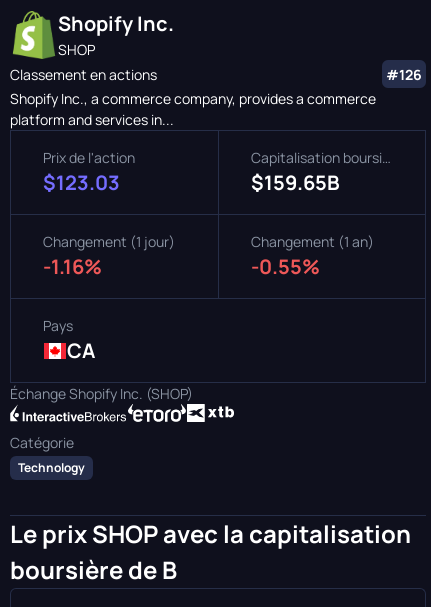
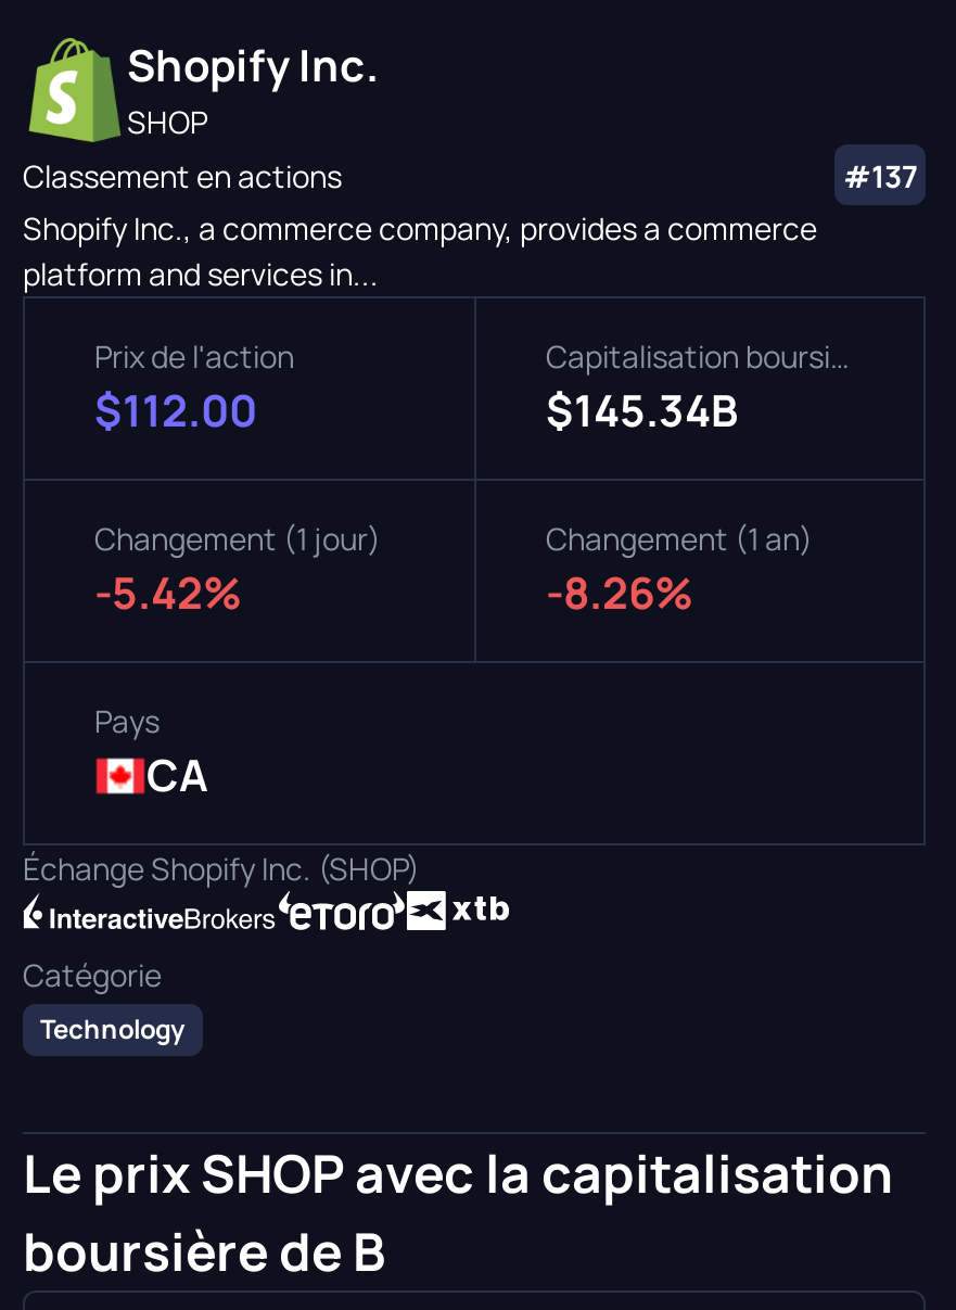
[386,64,422,83] #126 -> [843,154,917,195] #137
[43,169,120,196] $123.03 -> [94,381,257,440] $112.00
[251,169,340,196] $159.65B -> [546,381,739,440] $145.34B
[43,253,102,280] -1.16% -> [94,563,242,622] -5.42%
[251,253,320,280] -0.55% -> [546,563,693,622] -8.26%

